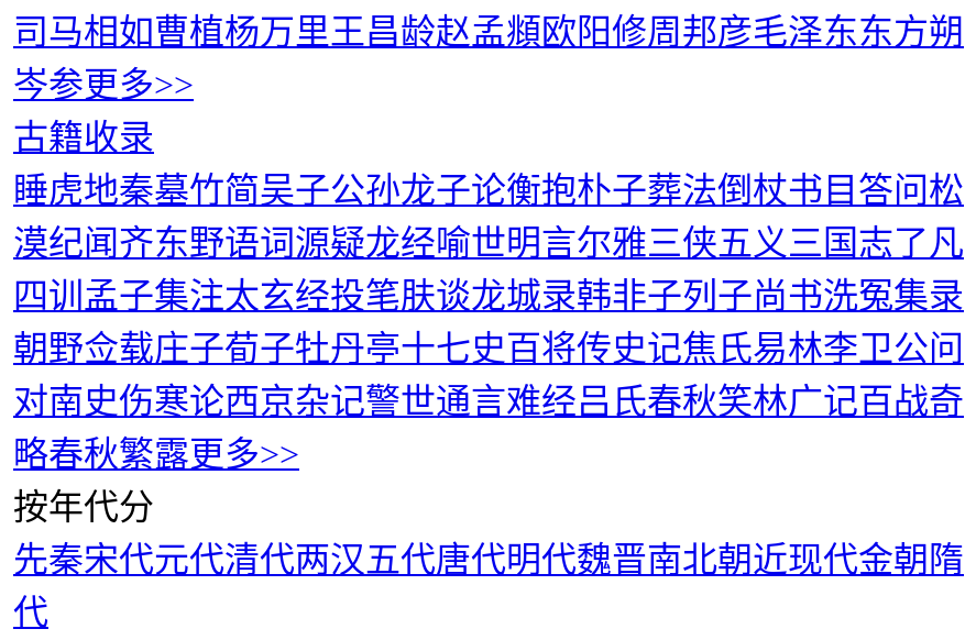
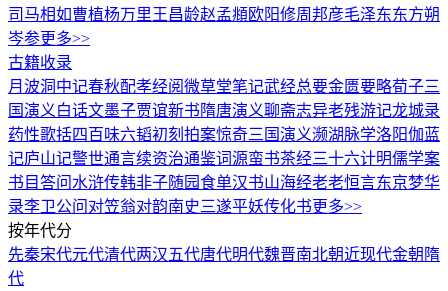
[13,171,964,473] 睡虎地秦墓竹简吴子公孙龙子论衡抱朴子葬法倒杖书目答问松 | 漠纪闻齐东野语词源疑龙经喻世明言尔雅三侠五义三国志了凡 | 四训孟子集注太玄经投笔肤谈龙城录韩非子列子尚书洗冤集录 | 朝野佥载庄子荀子牡丹亭十七史百将传史记焦氏易林李卫公问 | 对南史伤寒论西京杂记警世通言难经吕氏春秋笑林广记百战奇 | 略春秋繁露更多>> -> [8,78,440,215] 月波洞中记春秋配孝经阅微草堂笔记武经总要金匮要略荀子三 | 国演义白话文墨子贾谊新书隋唐演义聊斋志异老残游记龙城录 | 药性歌括四百味六韬初刻拍案惊奇三国演义濒湖脉学洛阳伽蓝 | 记庐山记警世通言续资治通鉴词源蛮书茶经三十六计明儒学案 | 书目答问水浒传韩非子随园食单汉书山海经老老恒言东京梦华 | 录李卫公问对笠翁对韵南史三遂平妖传化书更多>>

